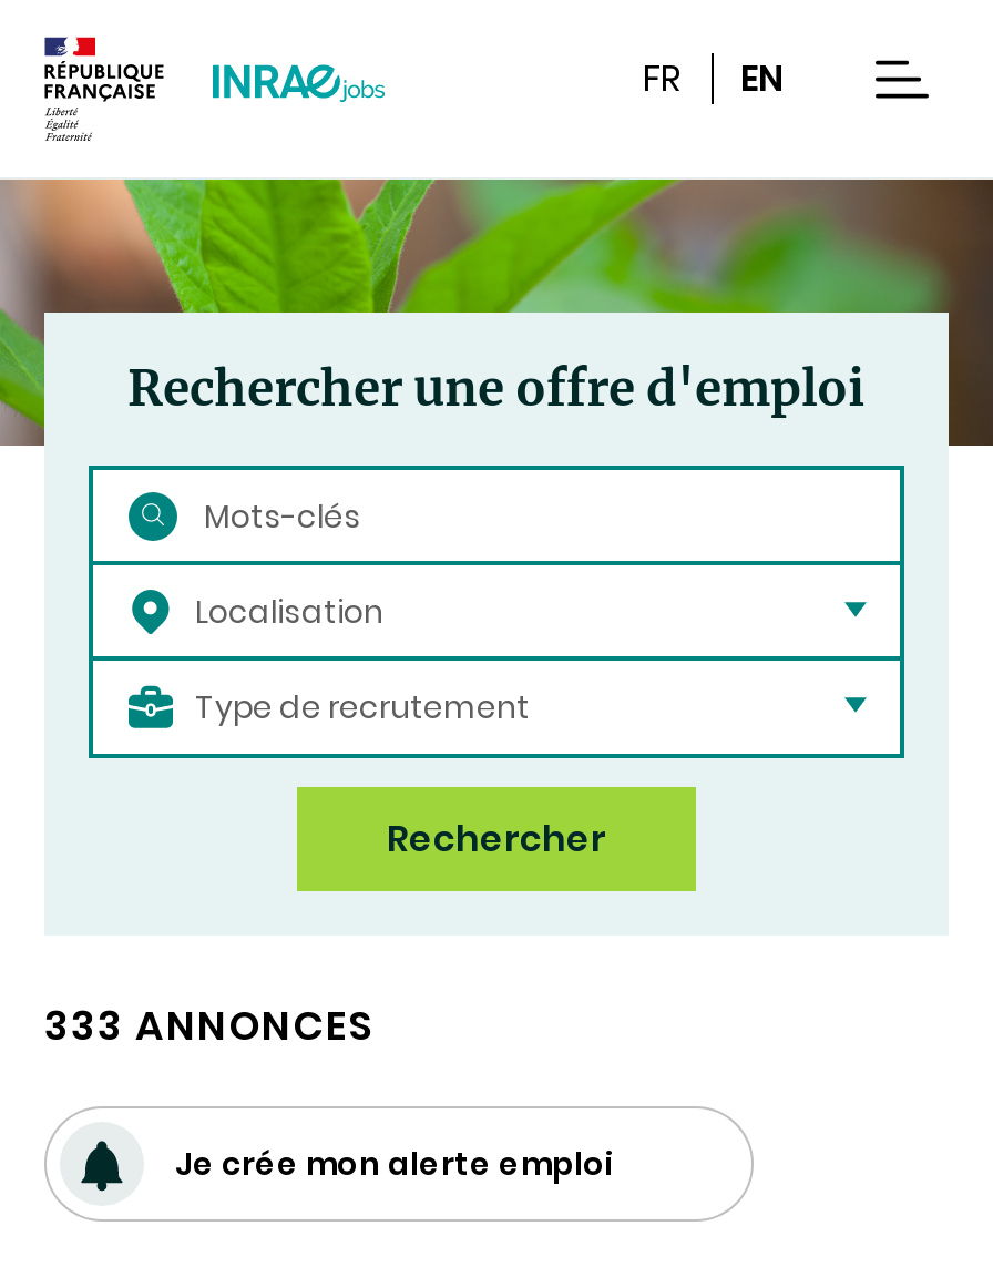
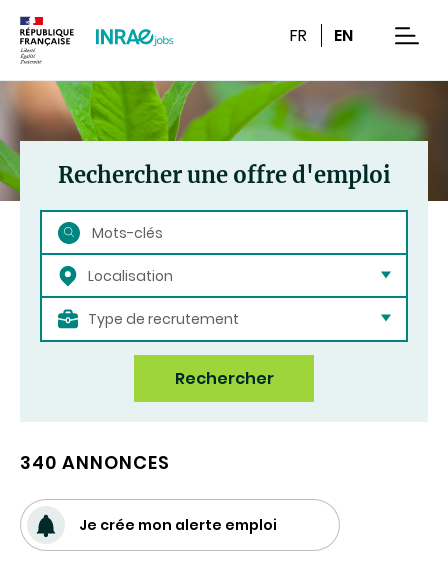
[44,998,375,1053] 333 ANNONCES -> [20,450,170,475] 340 ANNONCES

